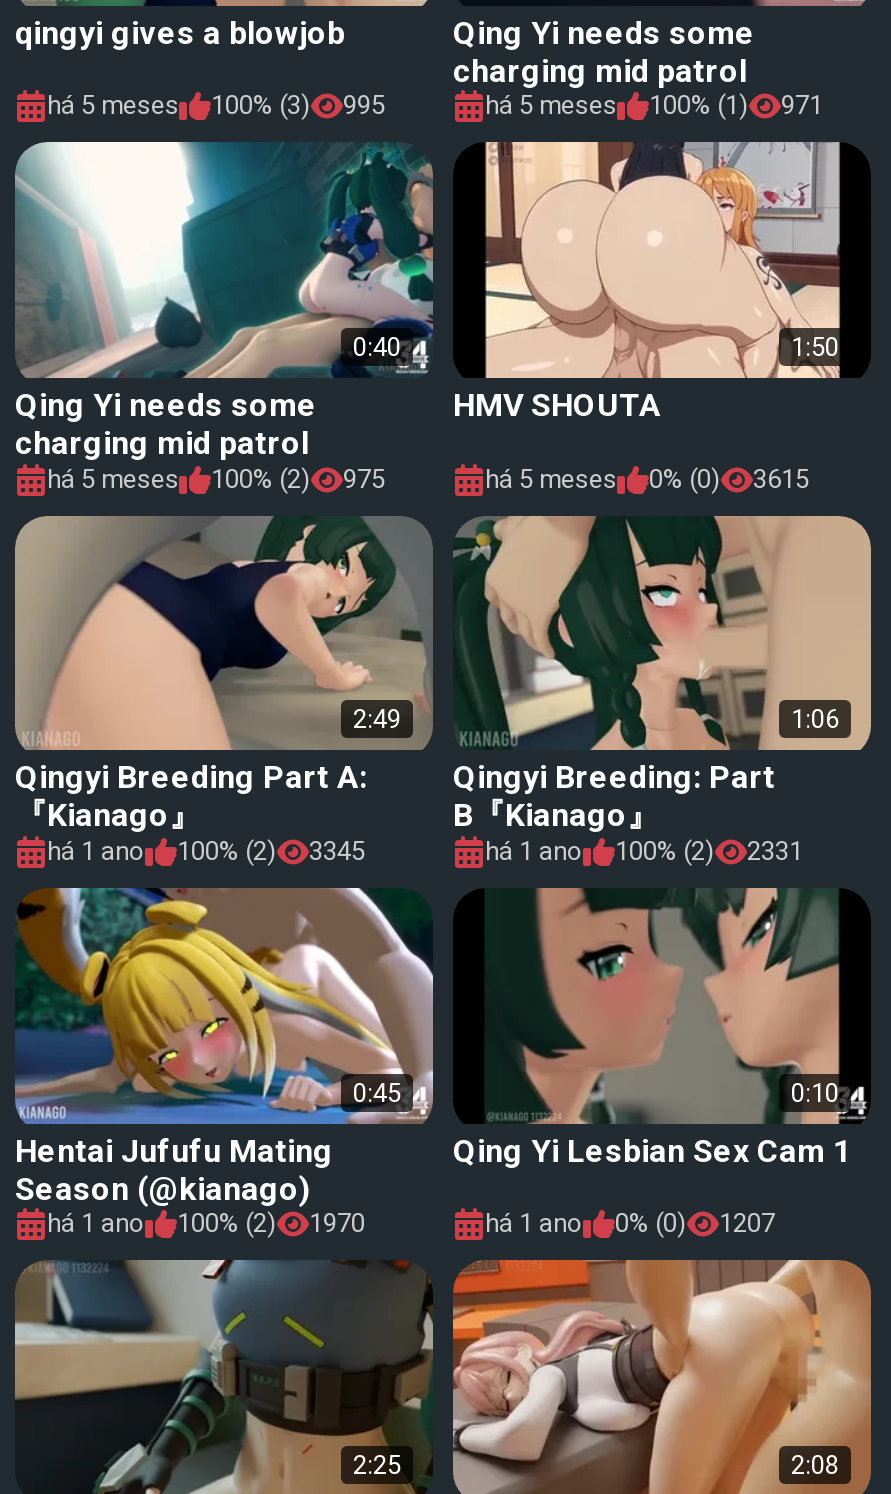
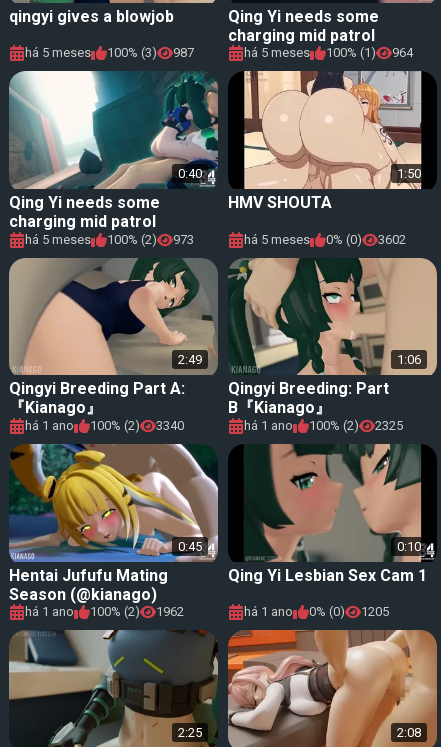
[47,90,385,120] há 5 meses 100% (3) 995 -> [25,45,194,60] há 5 meses 100% (3) 987
[781,90,823,120] 971 -> [392,45,413,60] 964
[343,463,385,493] 975 -> [173,232,194,247] 973
[485,463,809,493] há 5 meses 0% (0) 3615 -> [244,232,406,247] há 5 meses 0% (0) 3602
[47,835,365,865] há 1 ano 100% (2) 3345 -> [25,418,184,433] há 1 ano 100% (2) 3340
[485,835,803,865] há 1 ano 100% (2) 2331 -> [244,418,403,433] há 1 ano 100% (2) 2325
[47,1208,365,1238] há 1 ano 100% (2) 1970 -> [25,604,184,619] há 1 ano 100% (2) 1962
[485,1208,775,1238] há 1 ano 0% (0) 1207 -> [244,604,389,619] há 1 ano 0% (0) 1205

